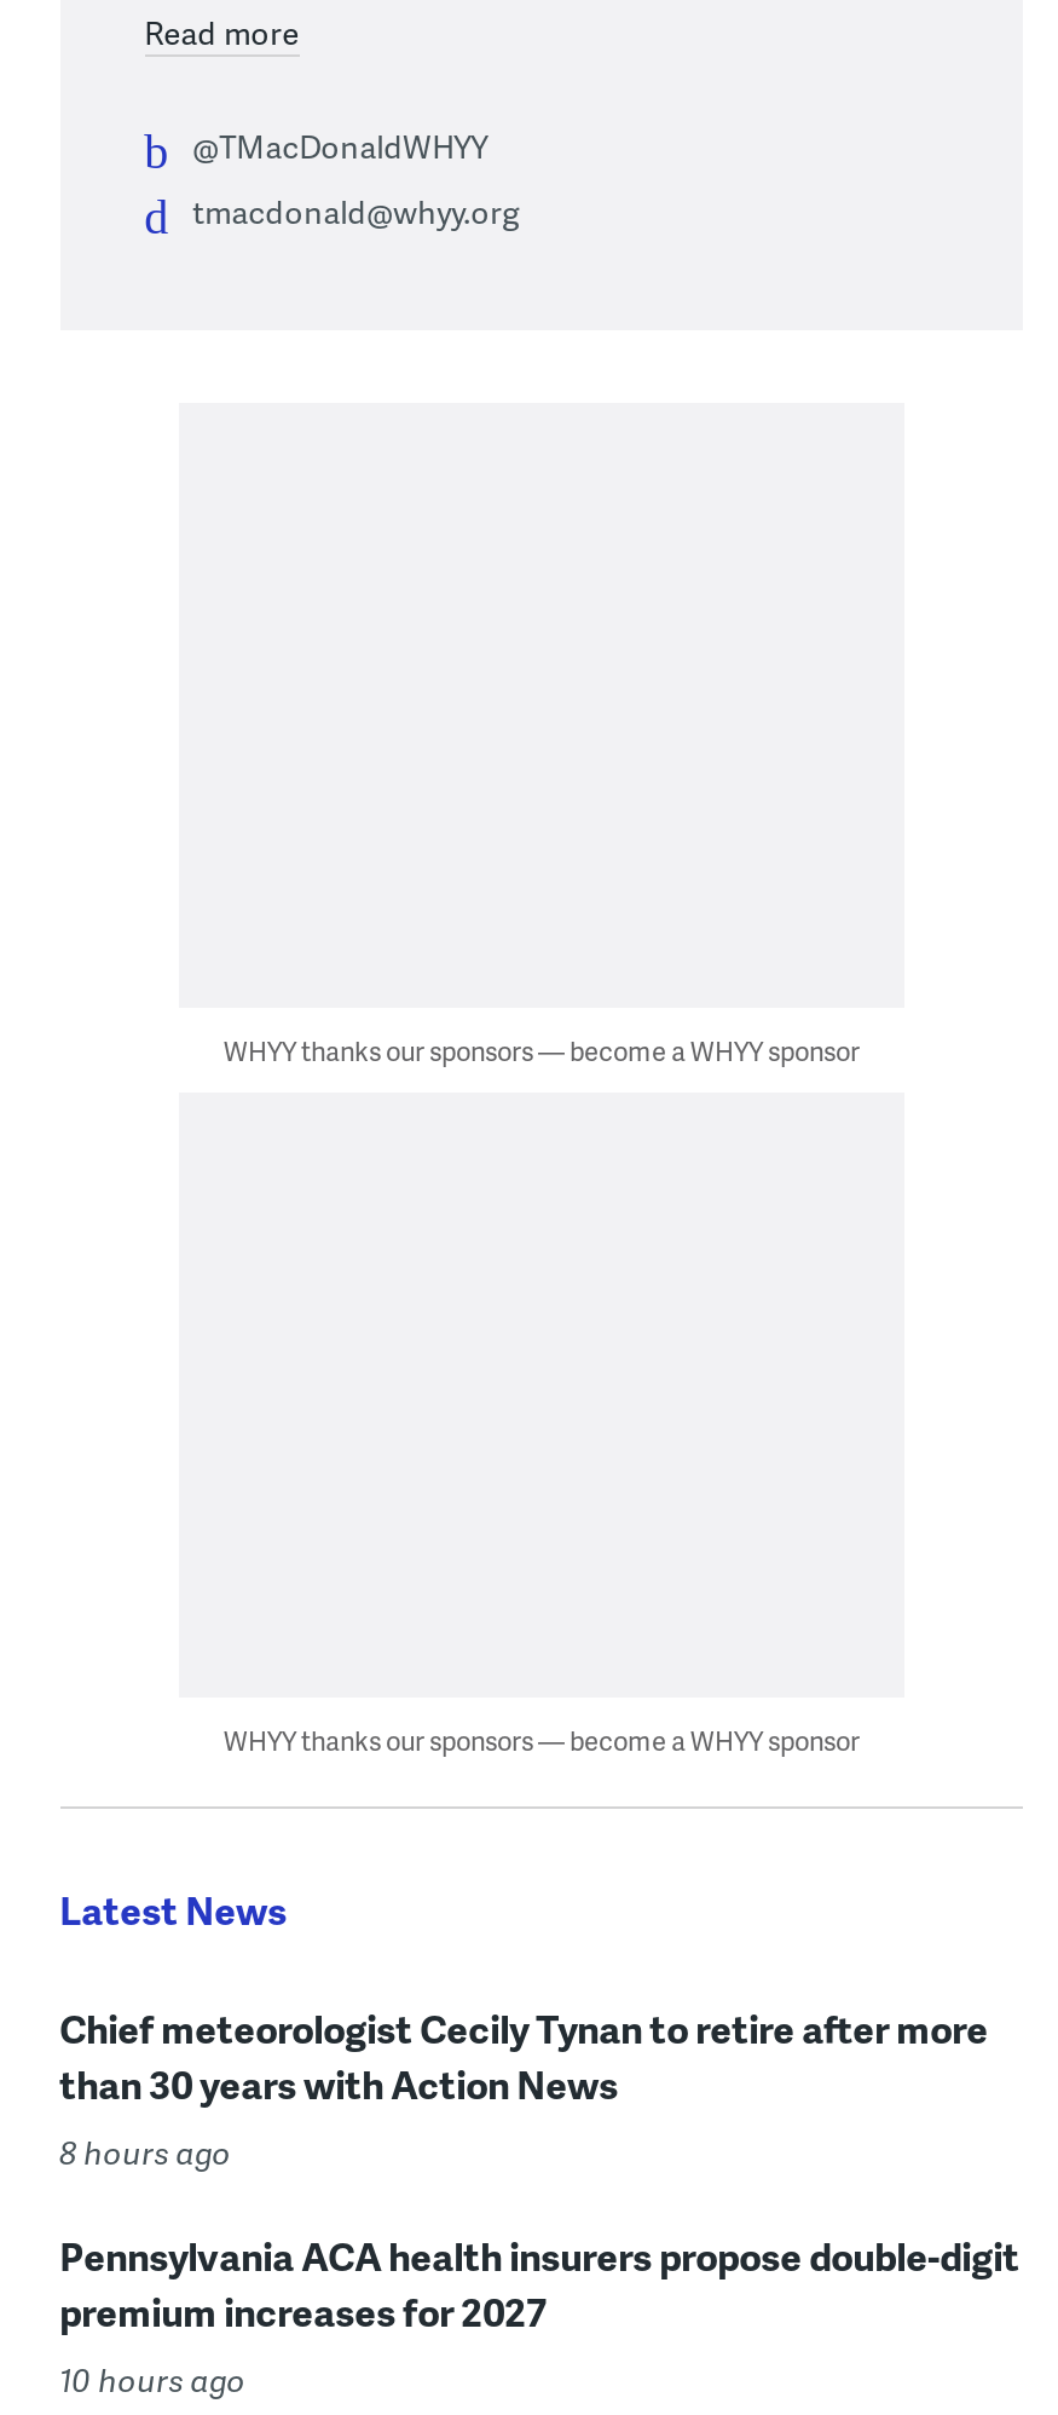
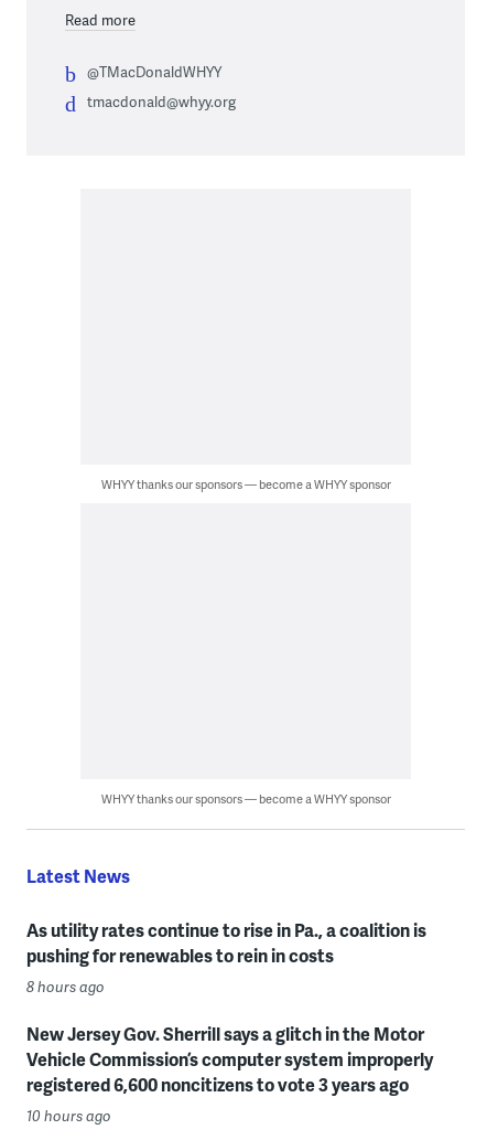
[59,2001,988,2113] Chief meteorologist Cecily Tynan to retire after more | than 30 years with Action News -> [26,918,426,968] As utility rates continue to rise in Pa., a coalition is | pushing for renewables to rein in costs
[59,2229,1020,2340] Pennsylvania ACA health insurers propose double-digit | premium increases for 2027 -> [26,1021,433,1098] New Jersey Gov. Sherrill says a glitch in the Motor | Vehicle Commission’s computer system improperly | registered 6,600 noncitizens to vote 3 years ago

